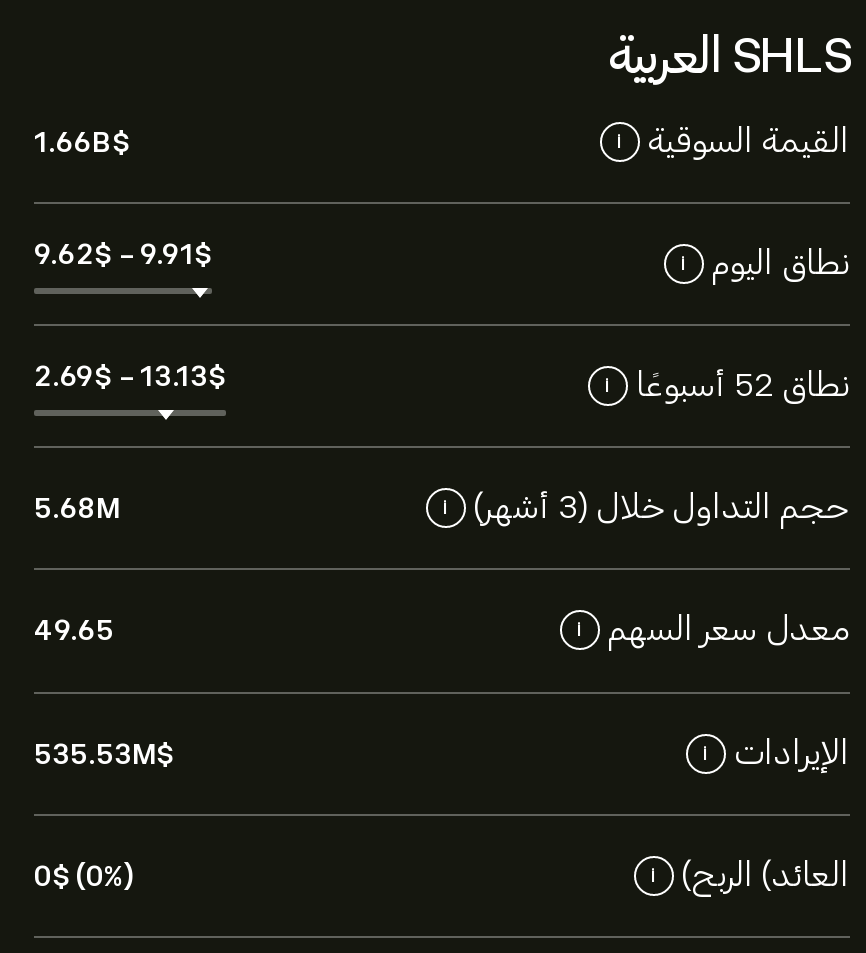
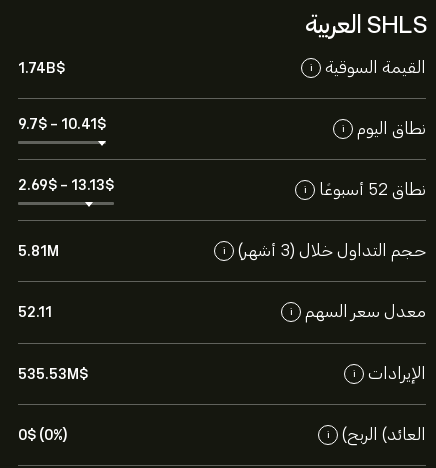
[34,126,130,158] 1.66B$ -> [18,60,65,76] 1.74B$
[34,237,212,269] 9.62$- 9.91$ -> [18,115,106,131] 9.7$- 10.41$
[34,492,120,524] 5.68M -> [18,243,59,259] 5.81M
[34,614,114,646] 49.65 -> [18,304,52,320] 52.11

